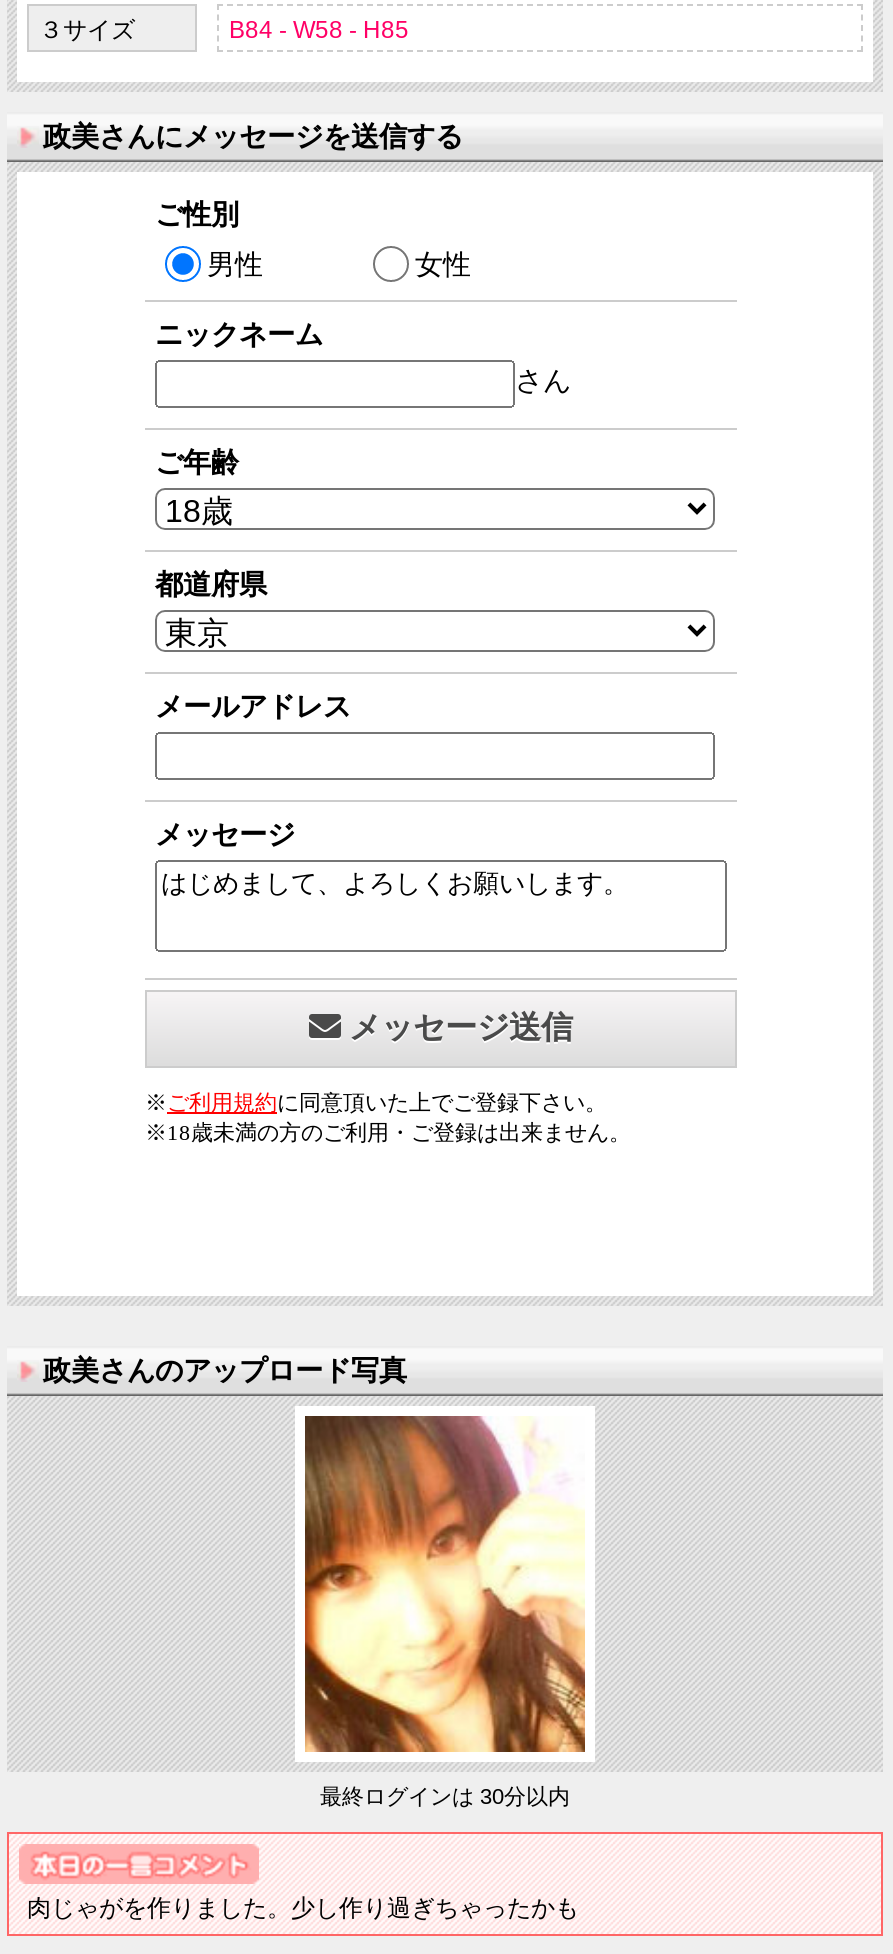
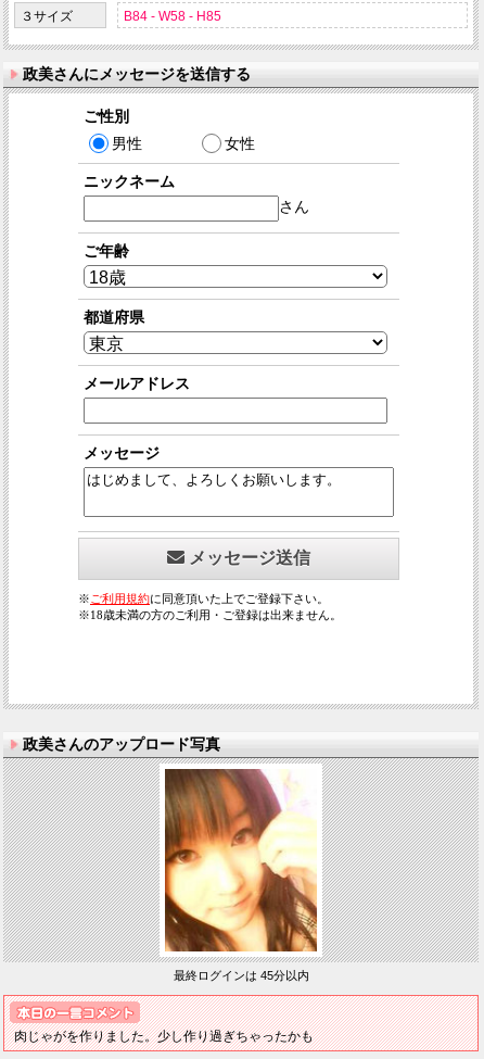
[320,1785,570,1809] 最終ログインは30分以内 -> [173,969,309,982] 最終ログインは45分以内

